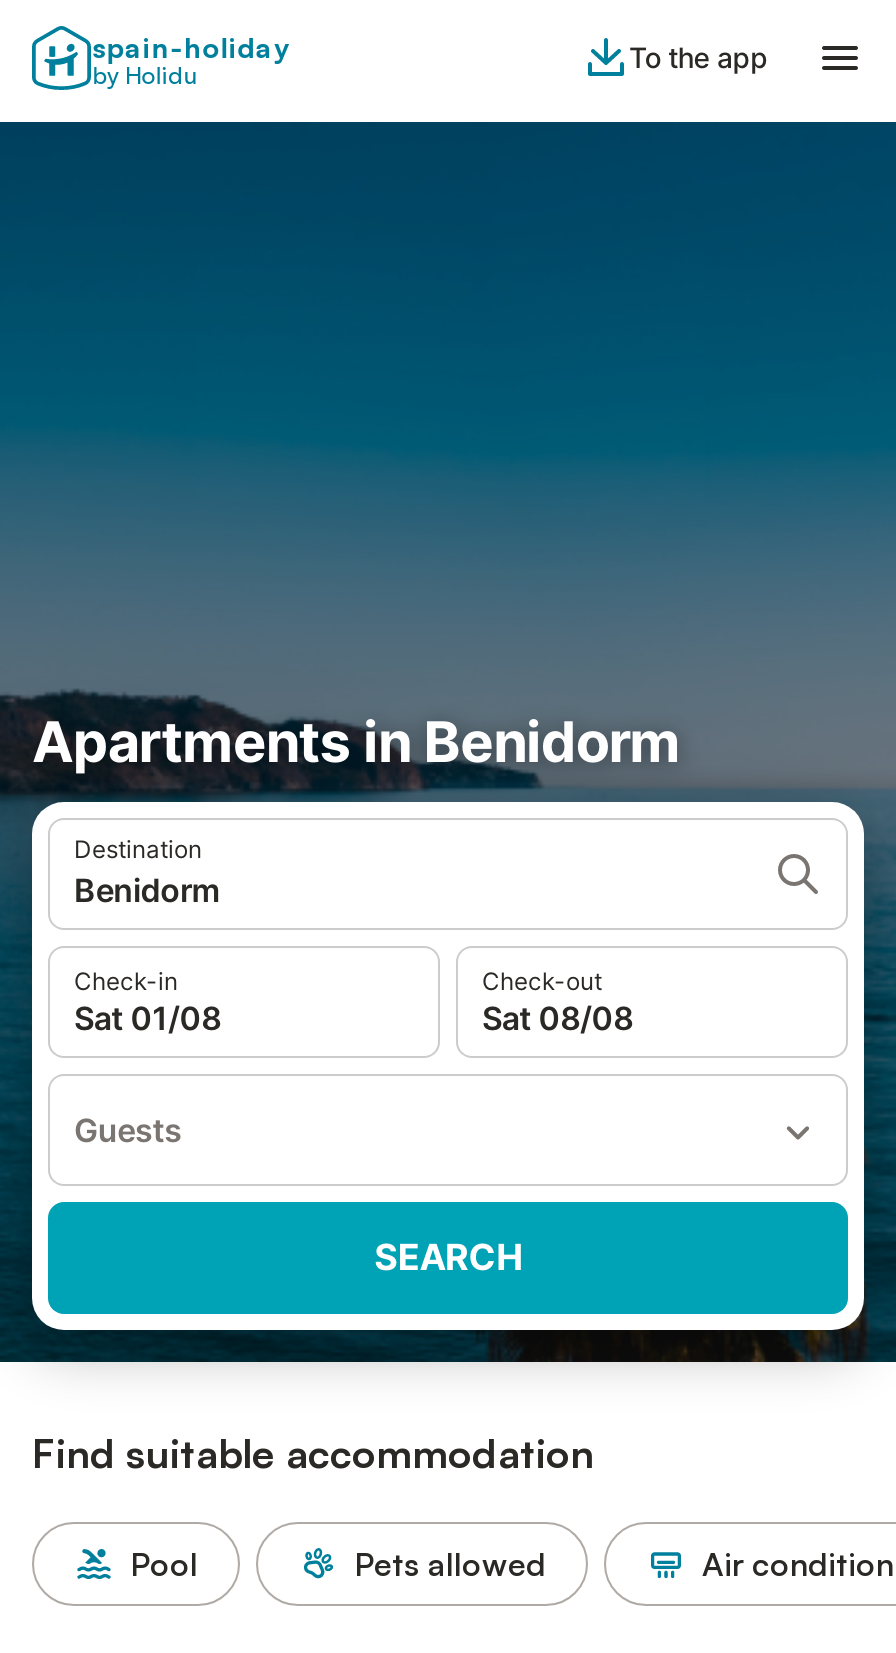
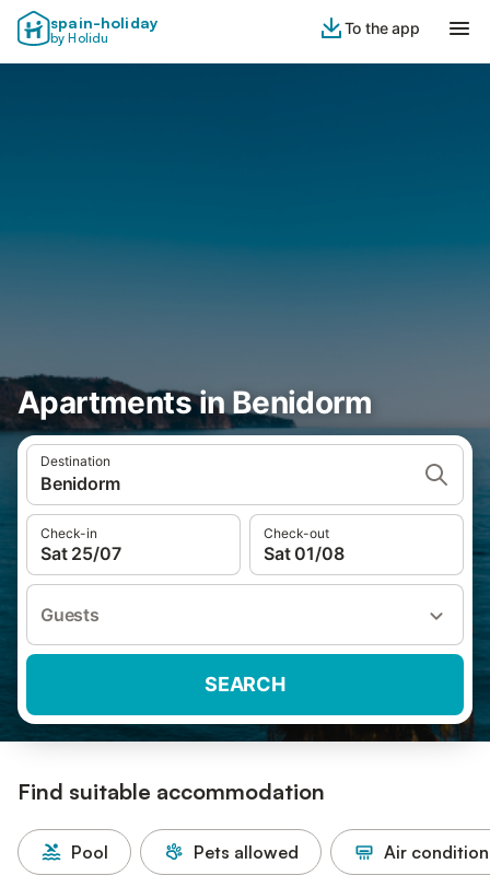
[74,998,221,1038] Sat 01/08 -> [40,542,121,564] Sat 25/07
[482,998,633,1038] Sat 08/08 -> [264,542,344,564] Sat 01/08

